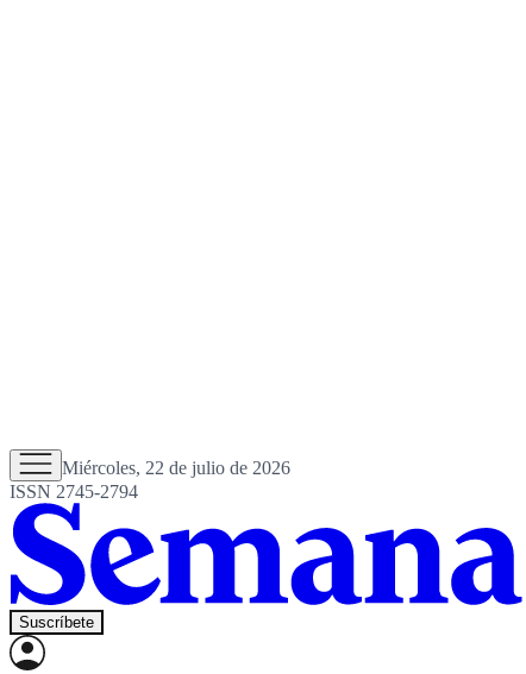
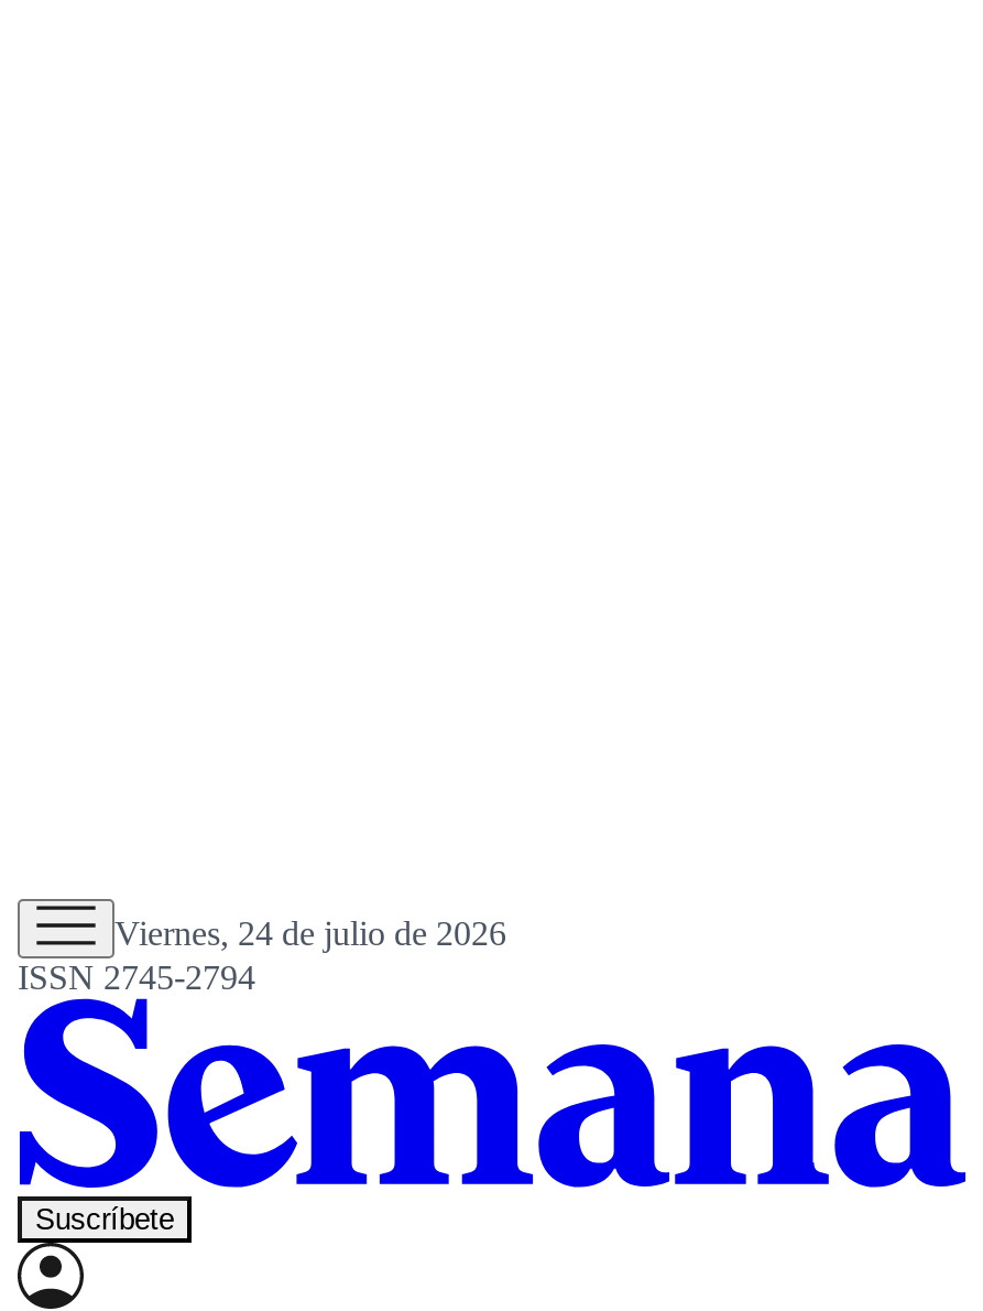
[62,458,290,478] Miércoles, 22 de julio de 2026 -> [114,914,506,952] Viernes, 24 de julio de 2026

